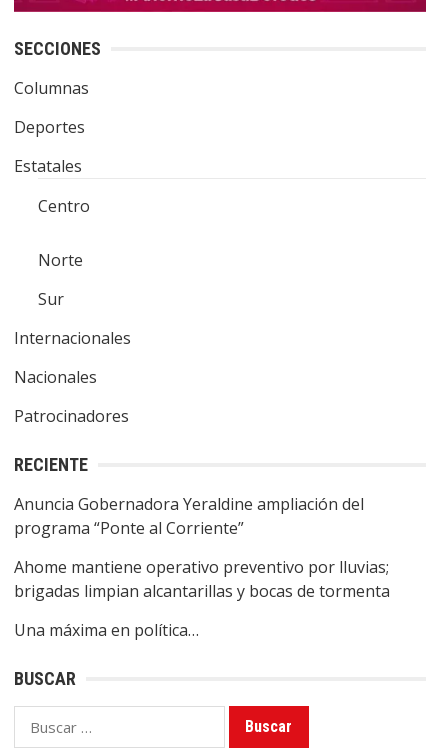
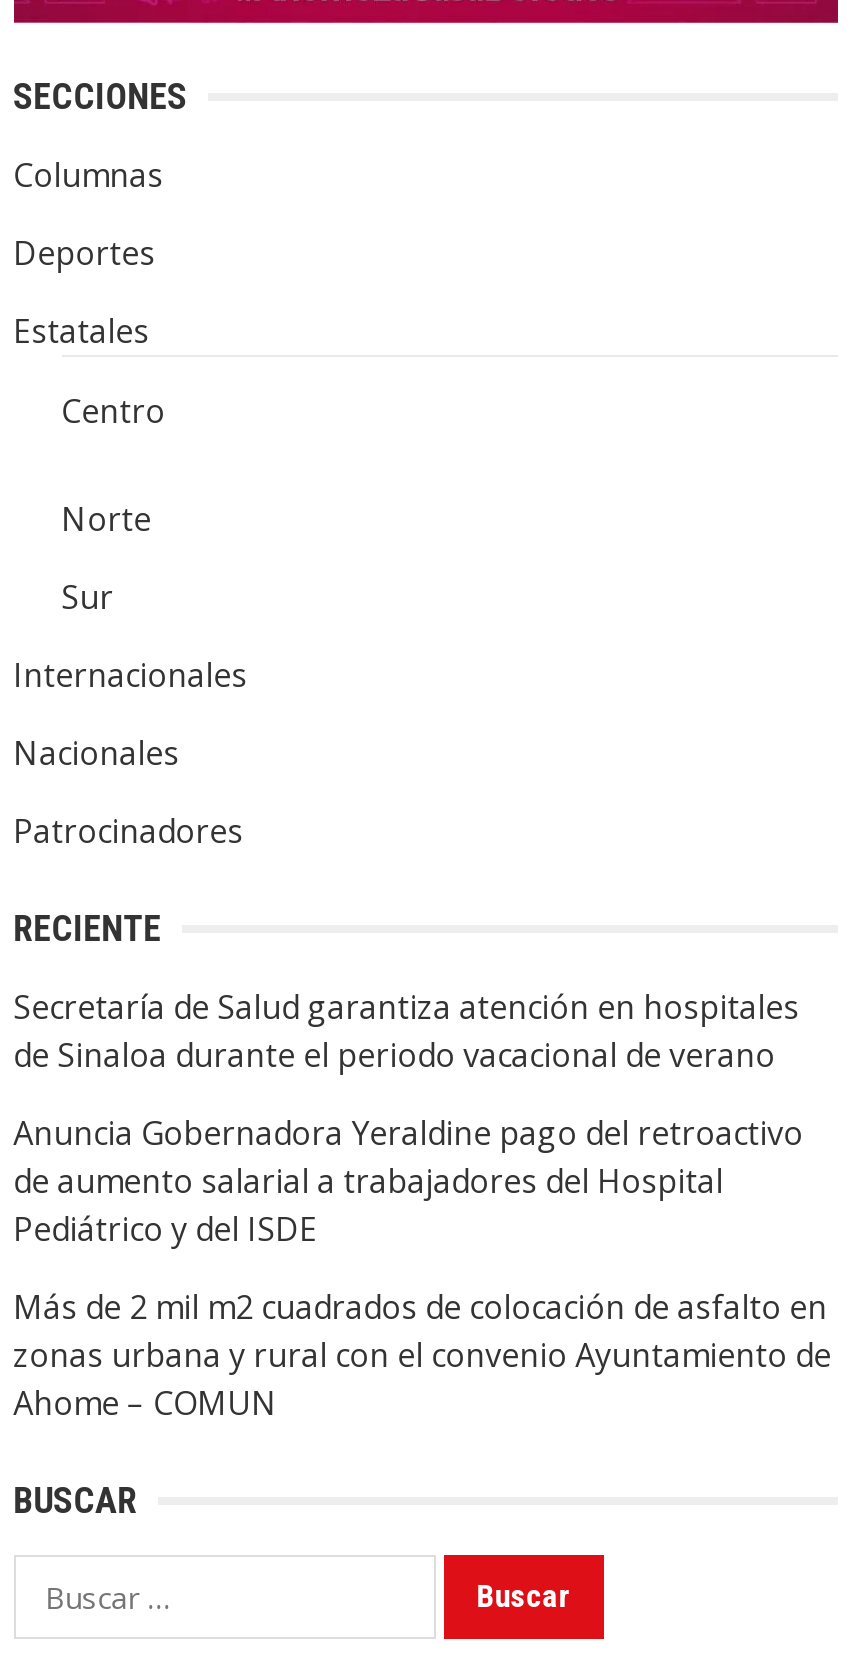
[14,493,364,539] Anuncia Gobernadora Yeraldine ampliación del | programa “Ponte al Corriente” -> [13,985,799,1077] Secretaría de Salud garantiza atención en hospitales | de Sinaloa durante el periodo vacacional de verano
[14,556,390,602] Ahome mantiene operativo preventivo por lluvias; | brigadas limpian alcantarillas y bocas de tormenta -> [13,1111,803,1251] Anuncia Gobernadora Yeraldine pago del retroactivo | de aumento salarial a trabajadores del Hospital | Pediátrico y del ISDE
[14,619,199,641] Una máxima en política… -> [13,1285,831,1425] Más de 2 mil m2 cuadrados de colocación de asfalto en | zonas urbana y rural con el convenio Ayuntamiento de | Ahome – COMUN

